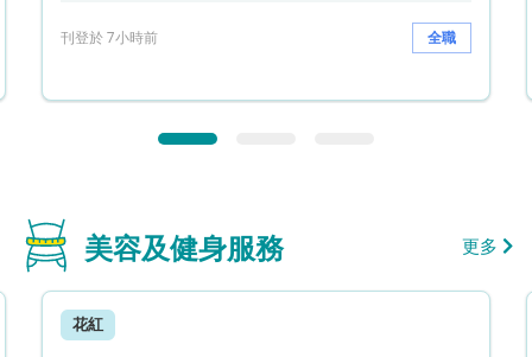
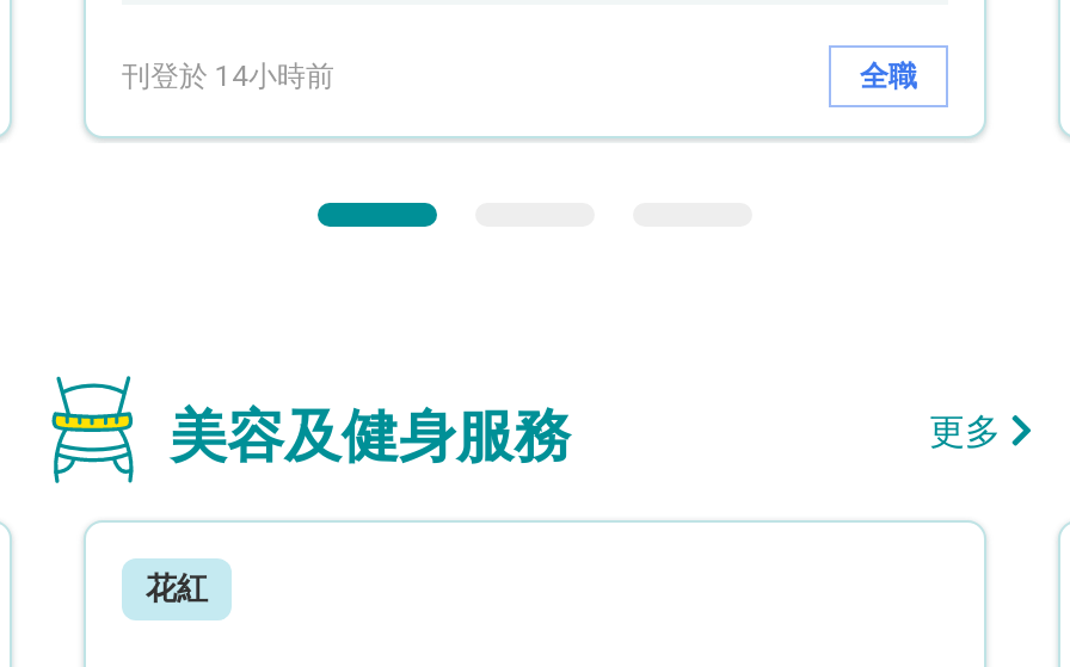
[61,29,158,46] 刊登於 7小時前 -> [122,58,334,92] 刊登於 14小時前

